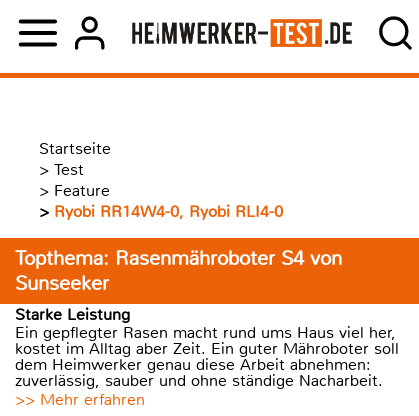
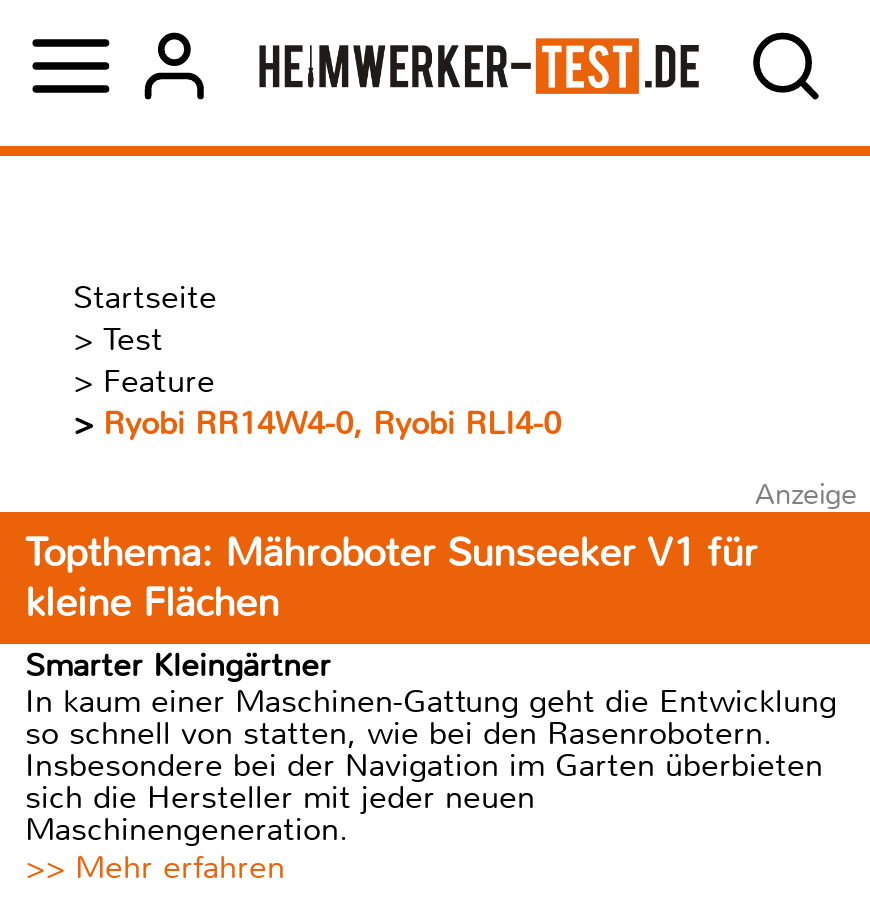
[15,246,399,391] Topthema: Rasenmähroboter S4 von | Sunseeker | Starke Leistung | Ein gepflegter Rasen macht rund ums Haus viel her, | kostet im Alltag aber Zeit. Ein guter Mähroboter soll | dem Heimwerker genau diese Arbeit abnehmen: | zuverlässig, sauber und ohne ständige Nacharbeit. -> [25,476,857,850] Anzeige | Topthema: Mähroboter Sunseeker V1 für | kleine Flächen | Smarter Kleingärtner | In kaum einer Maschinen-Gattung geht die Entwicklung | so schnell von statten, wie bei den Rasenrobotern. | Insbesondere bei der Navigation im Garten überbieten | sich die Hersteller mit jeder neuen | Maschinengeneration.

